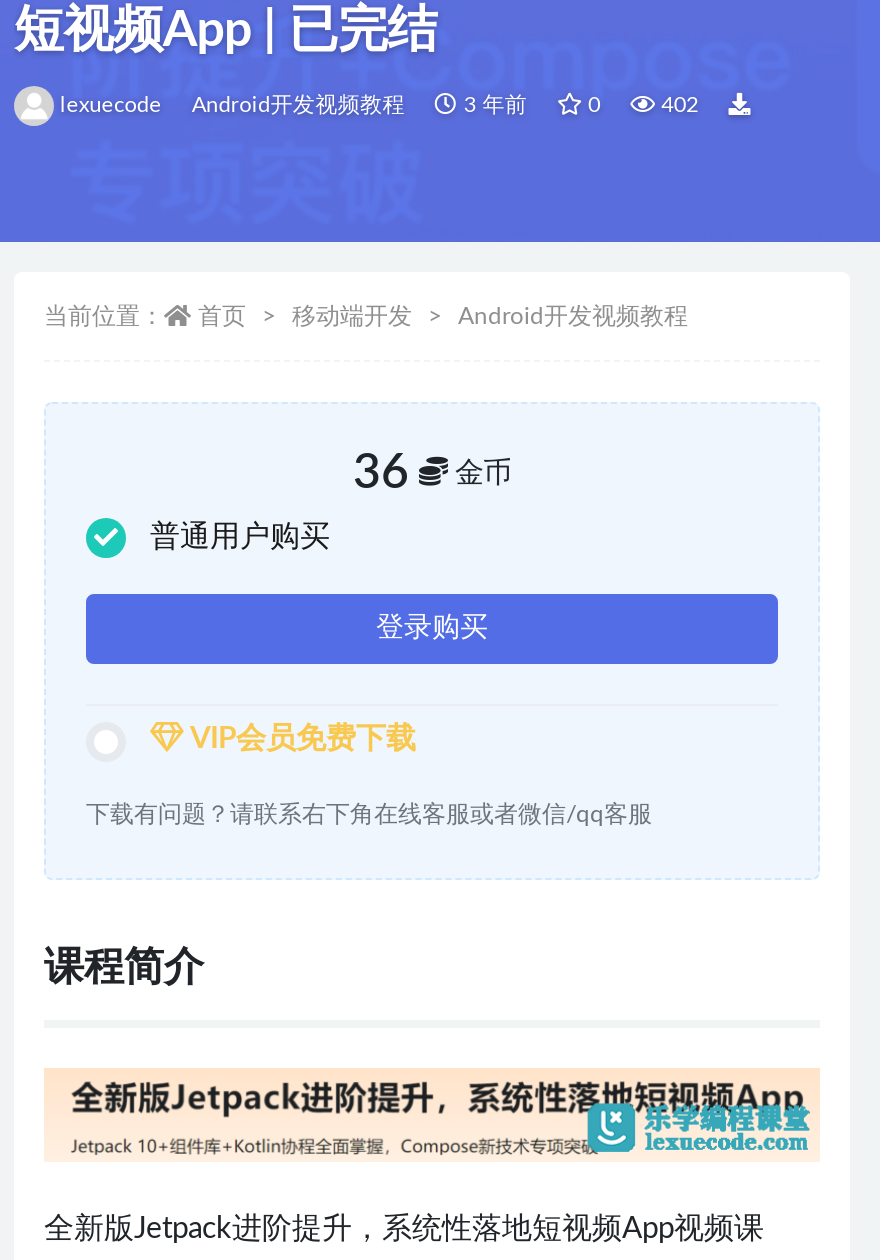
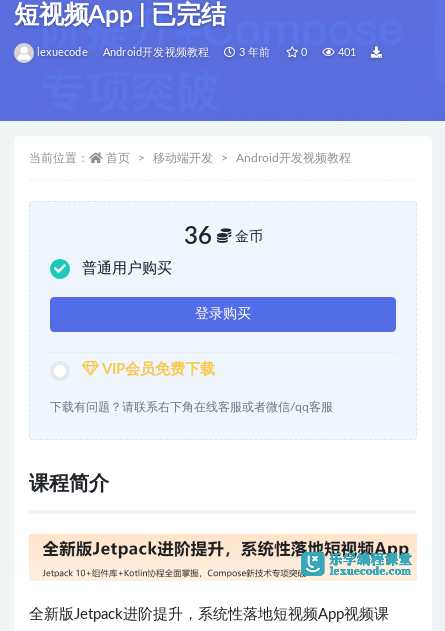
[655,94,698,116] 402 -> [334,47,356,58] 401

